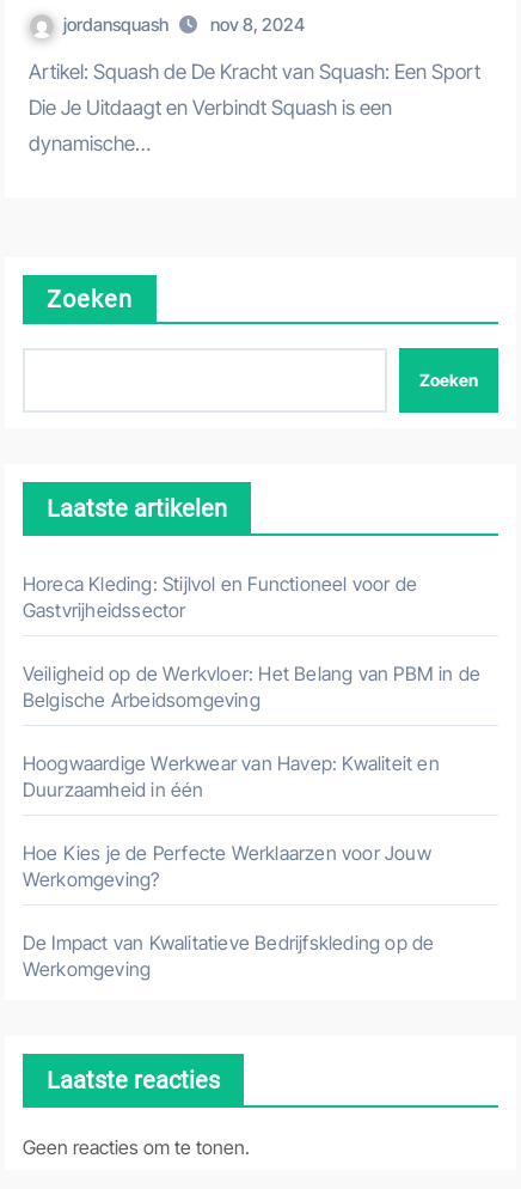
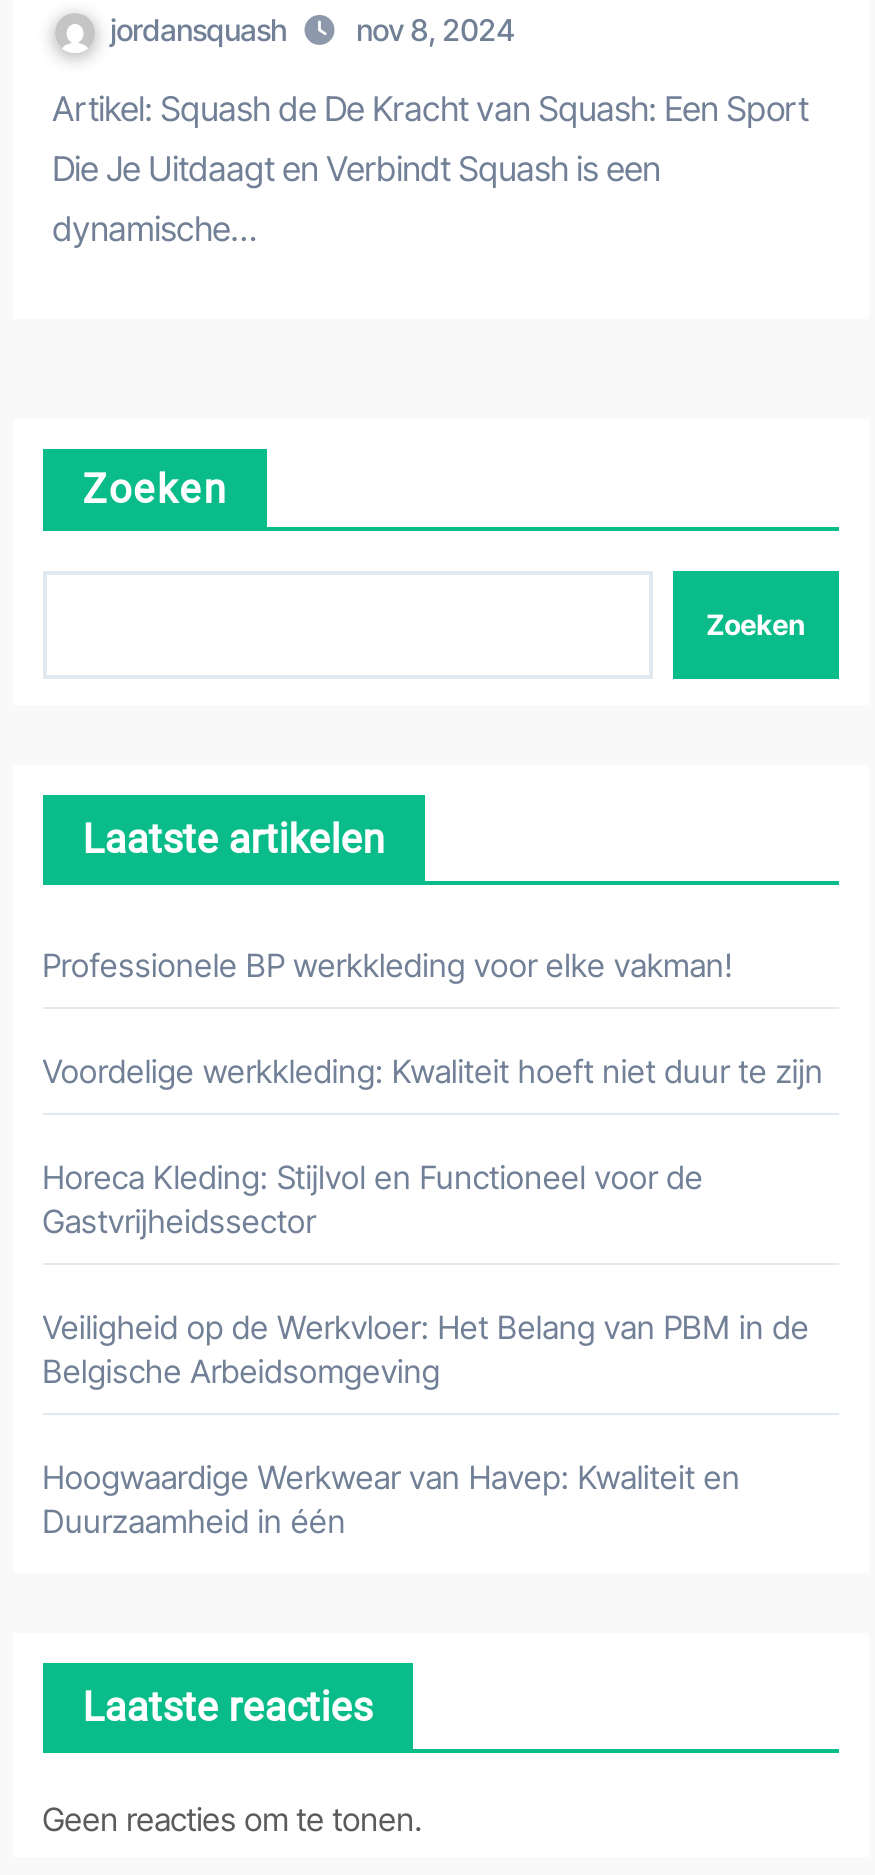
none -> [43,945,823,1091] Professionele BP werkkleding voor elke vakman! | Voordelige werkkleding: Kwaliteit hoeft niet duur te zijn
moved [22,572,481,801] -> [43,1157,809,1541]: Horeca Kleding: Stijlvol en Functioneel voor de | Gastvrijheidssector | Veiligheid op de Werkvloer: Het Belang van PBM in de | Belgische Arbeidsomgeving | Hoogwaardige Werkwear van Havep: Kwaliteit en | Duurzaamheid in één
[22,841,434,981] Hoe Kies je de Perfecte Werklaarzen voor Jouw | Werkomgeving? | De Impact van Kwalitatieve Bedrijfskleding op de | Werkomgeving -> none

